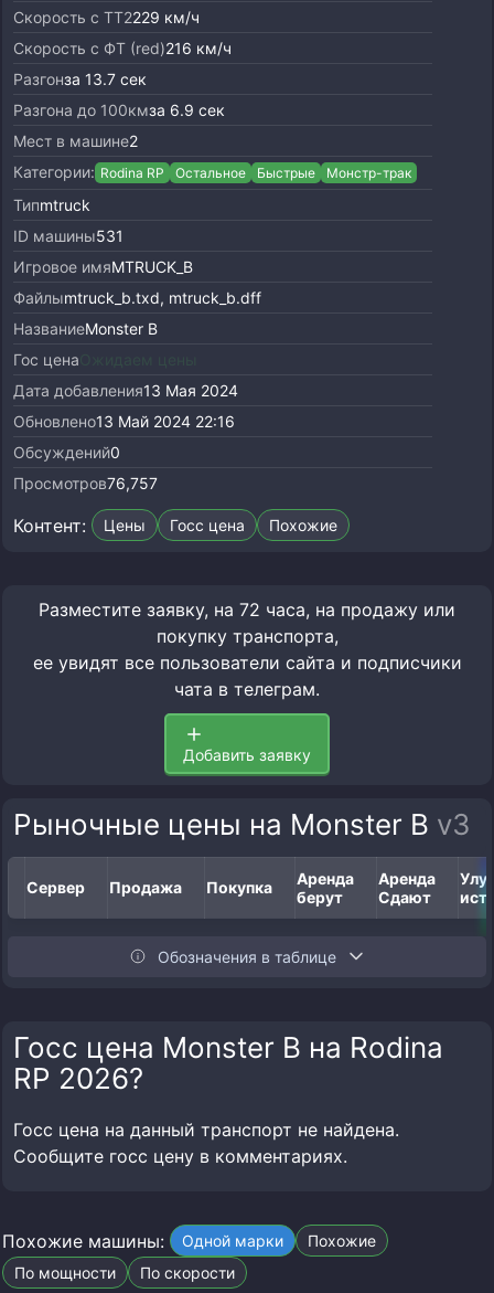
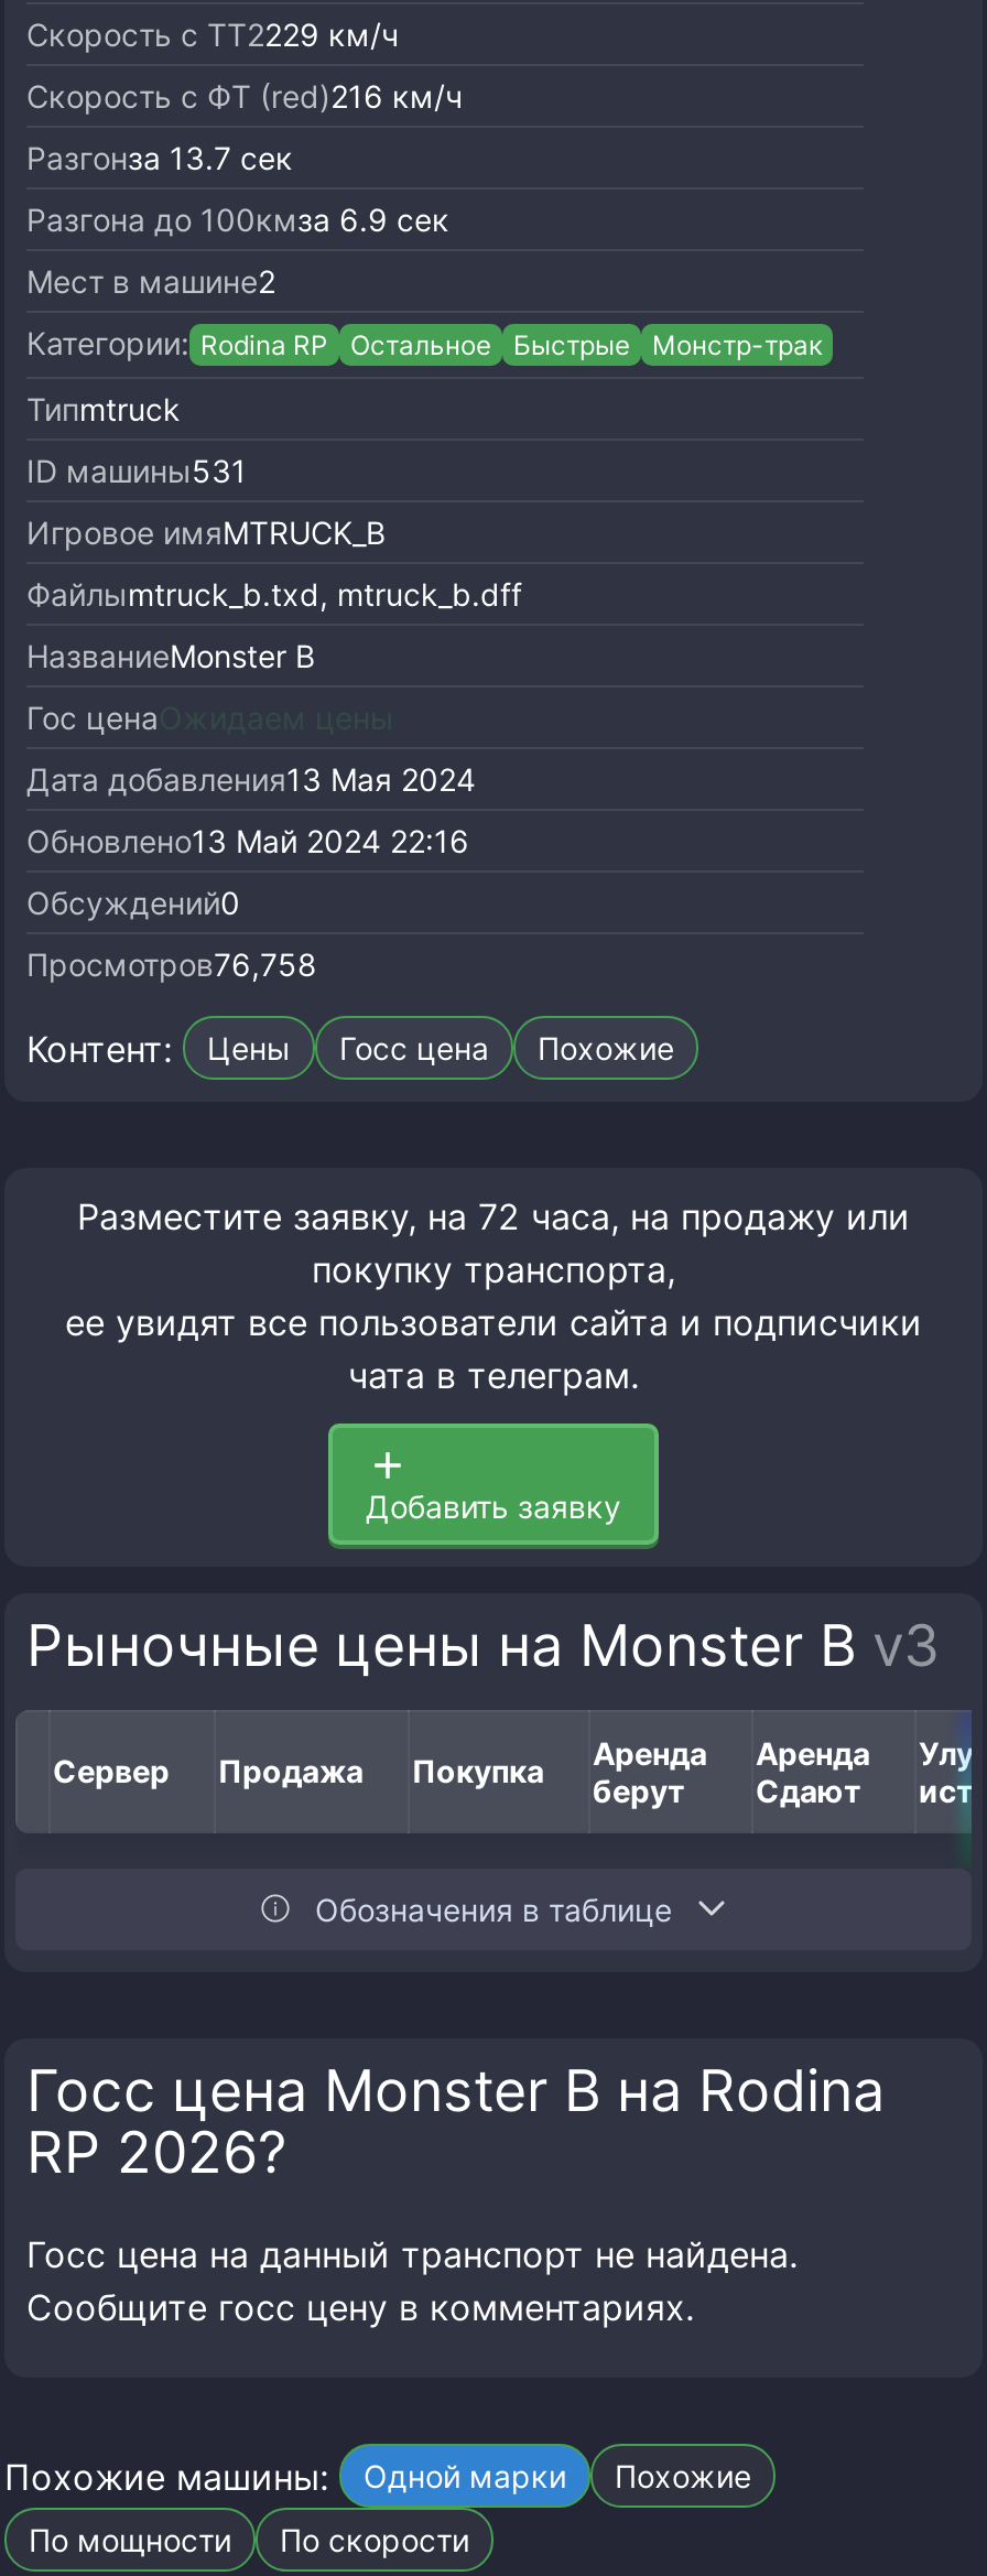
[13,473,158,492] Просмотров76,757 -> [26,944,317,982] Просмотров76,758

